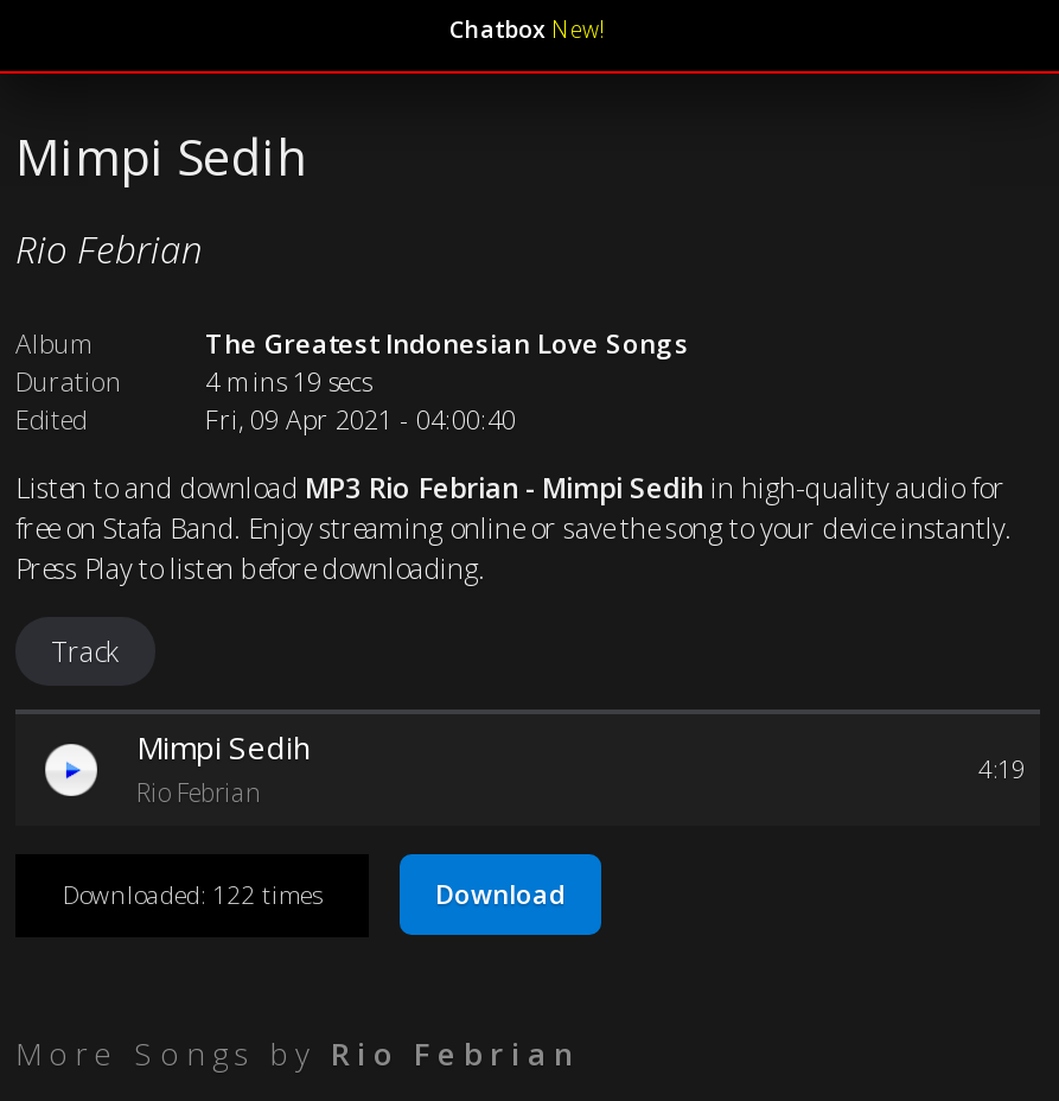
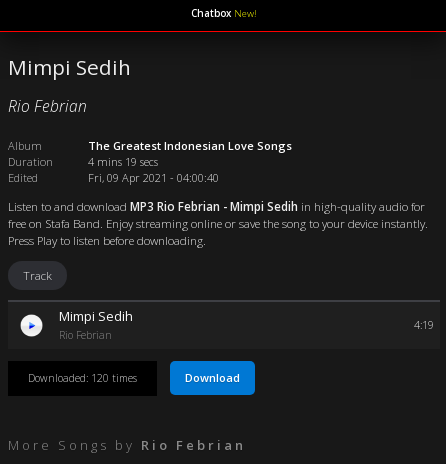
[63,877,321,911] Downloaded: 122 times -> [28,371,137,385] Downloaded: 120 times

